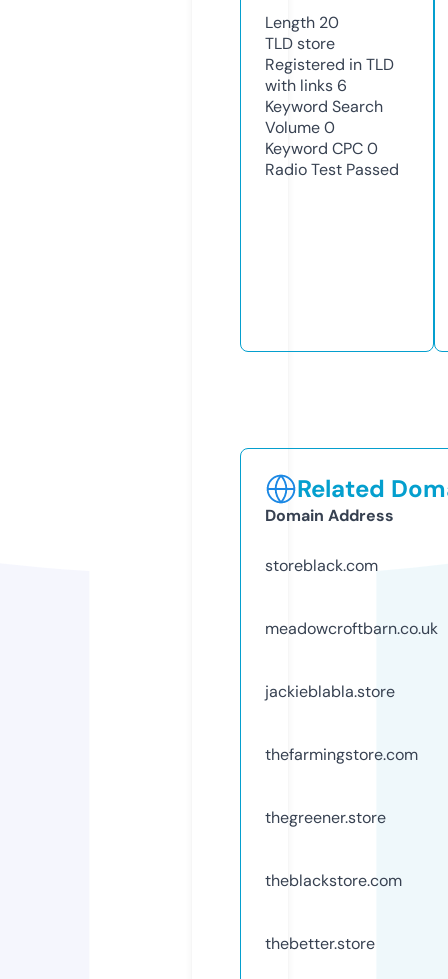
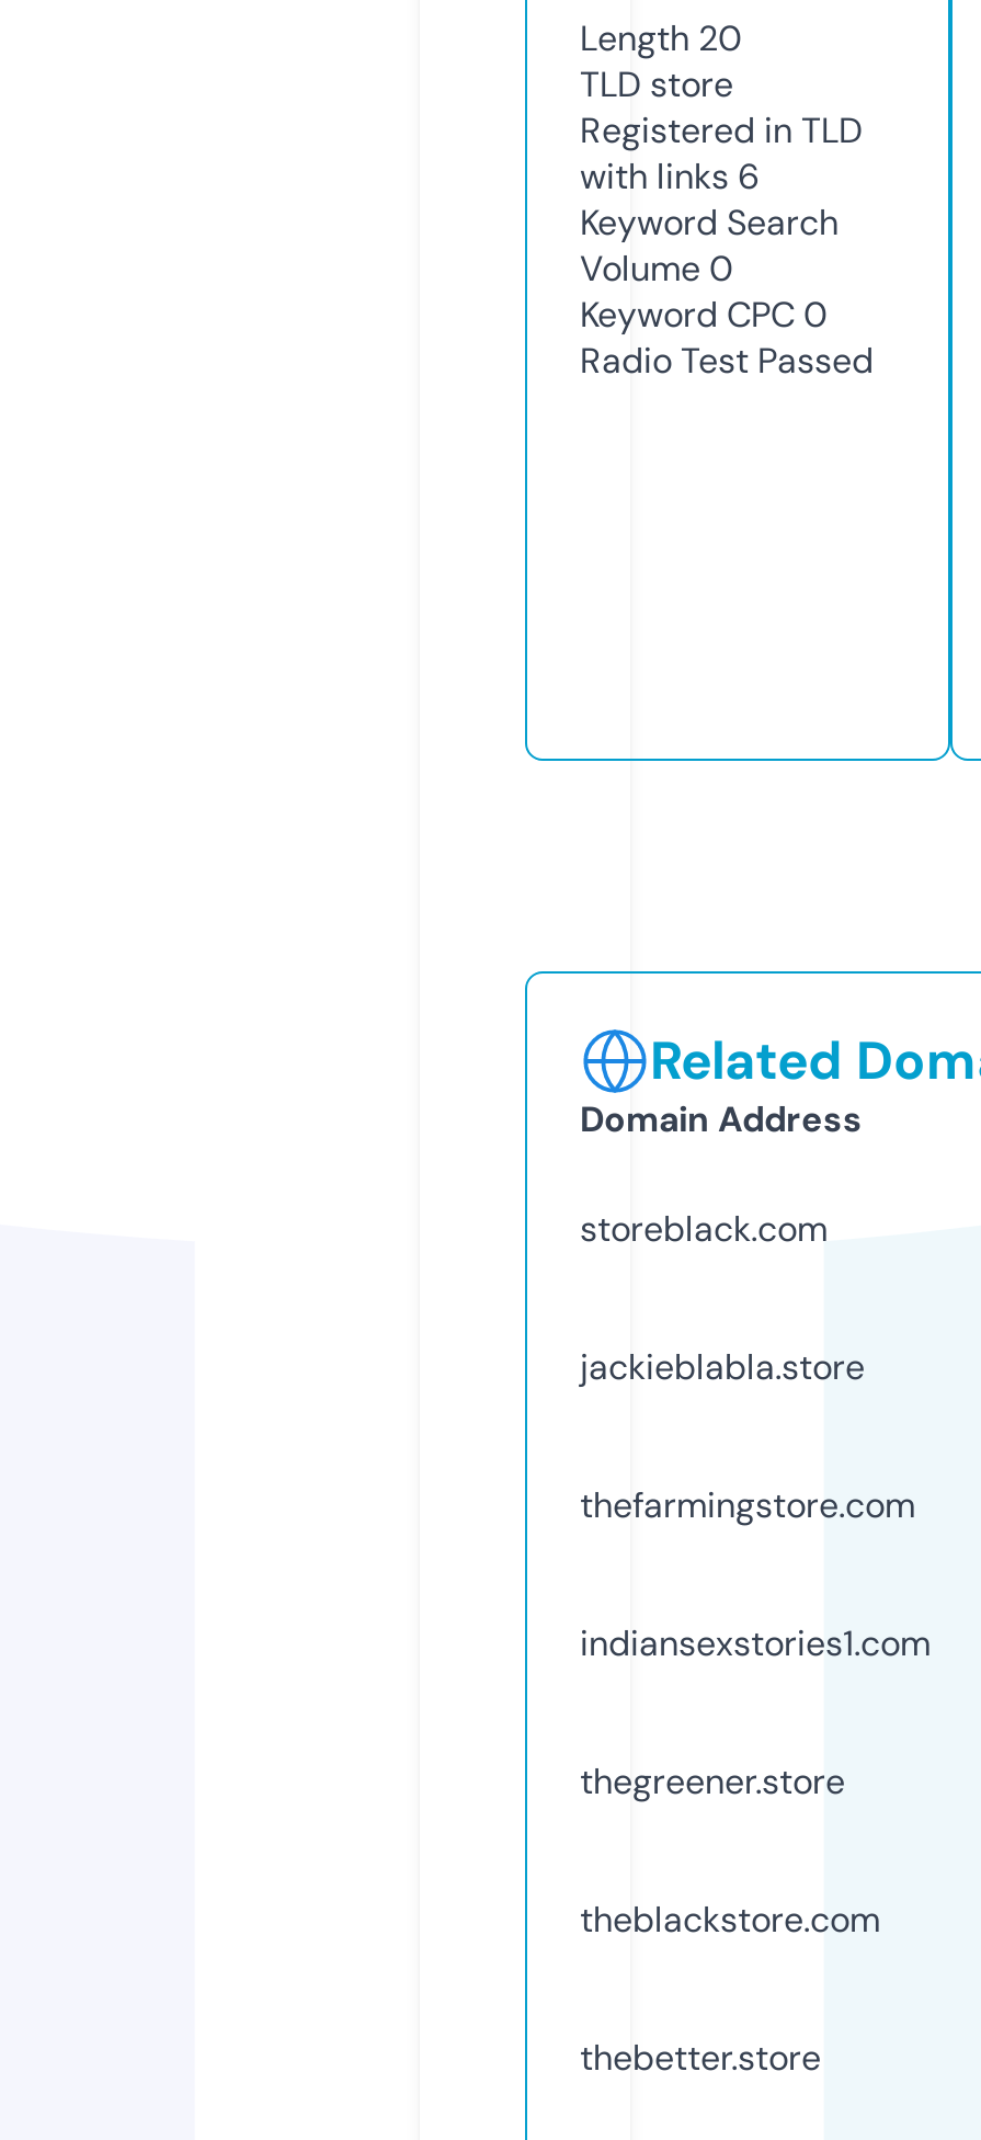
[265,618,438,639] meadowcroftbarn.co.uk -> none
moved [265,681,418,765] -> [580,1344,915,1528]: jackieblabla.store | thefarmingstore.com
none -> [580,1620,931,1666] indiansexstories1.com

